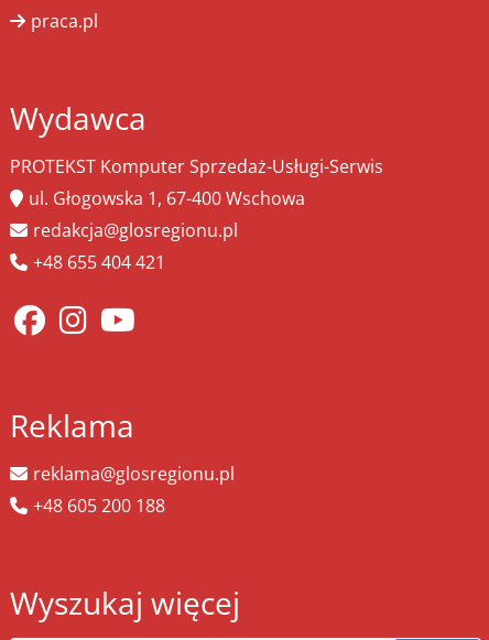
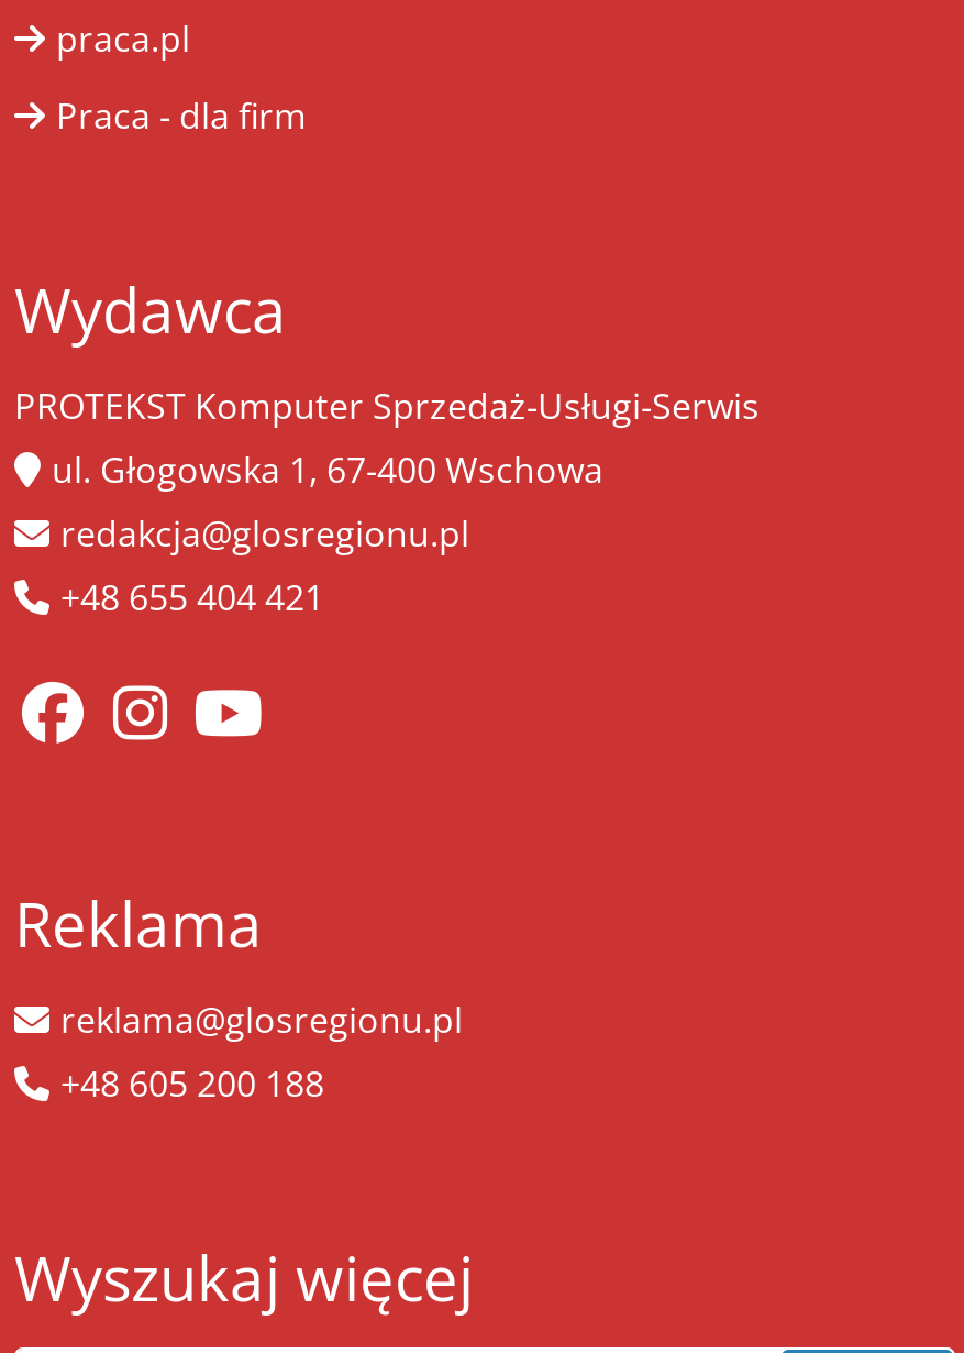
none -> [56,92,307,140] Praca - dla firm

